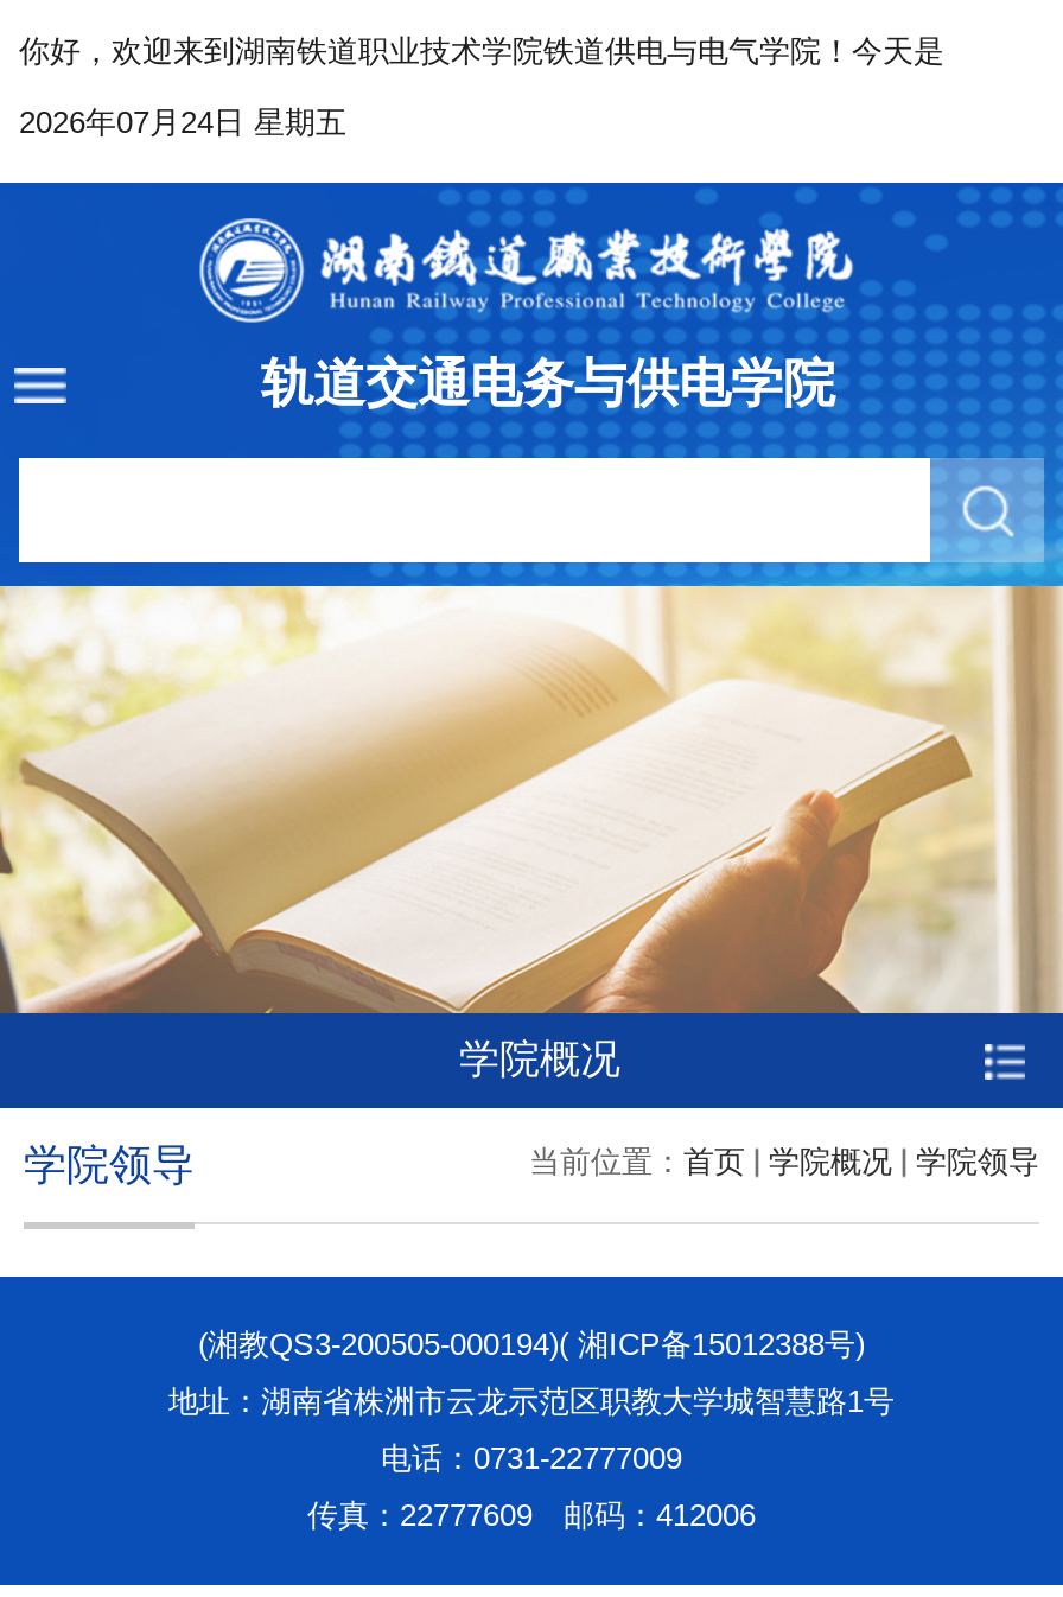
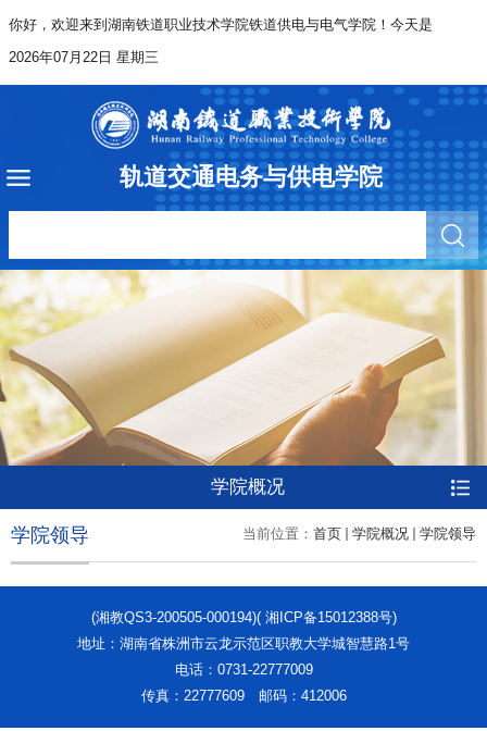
[19,104,346,140] 2026年07月24日 星期五 -> [9,49,159,65] 2026年07月22日 星期三

